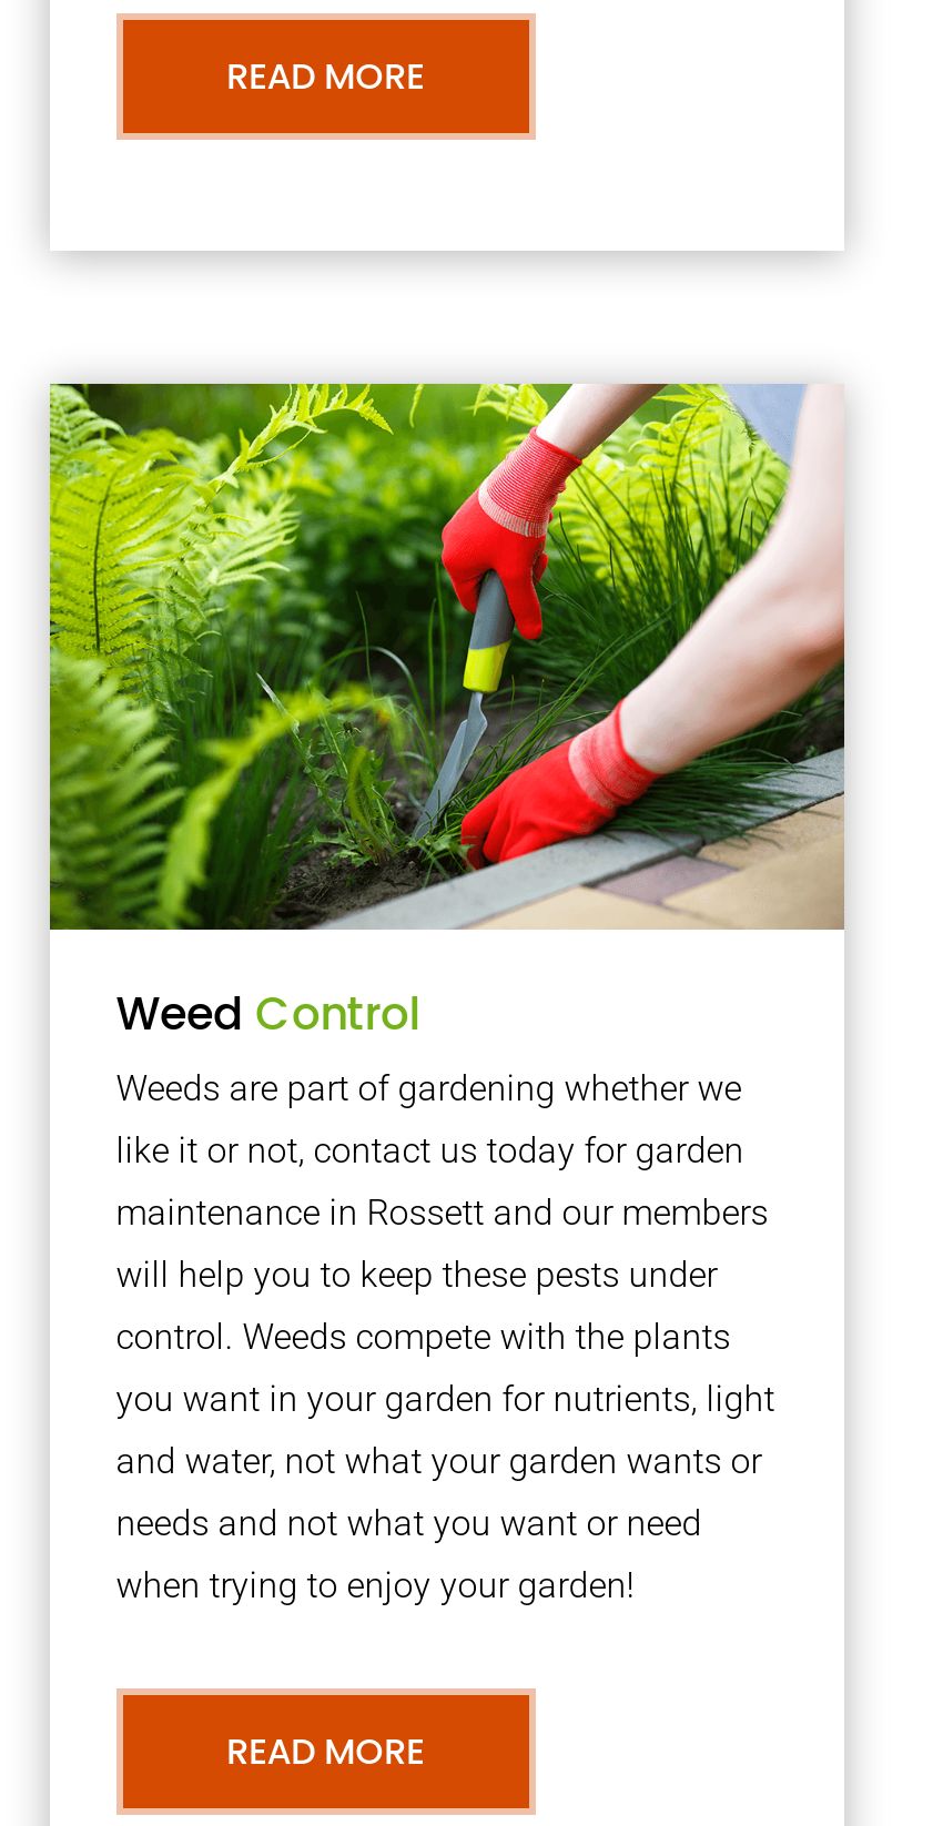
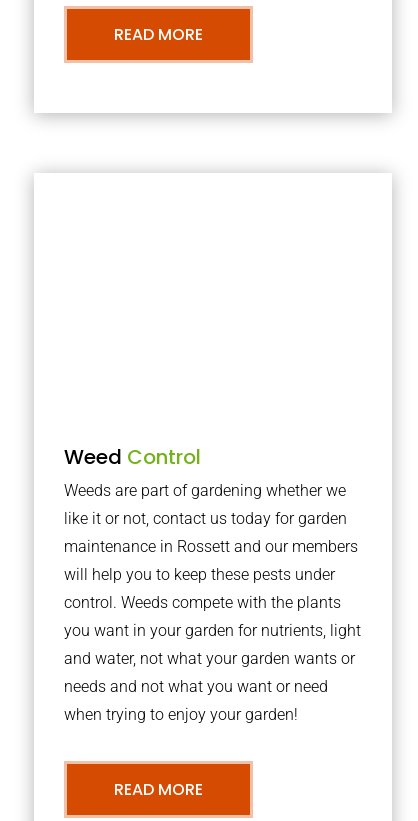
[48,382,846,932] [image] -> none

